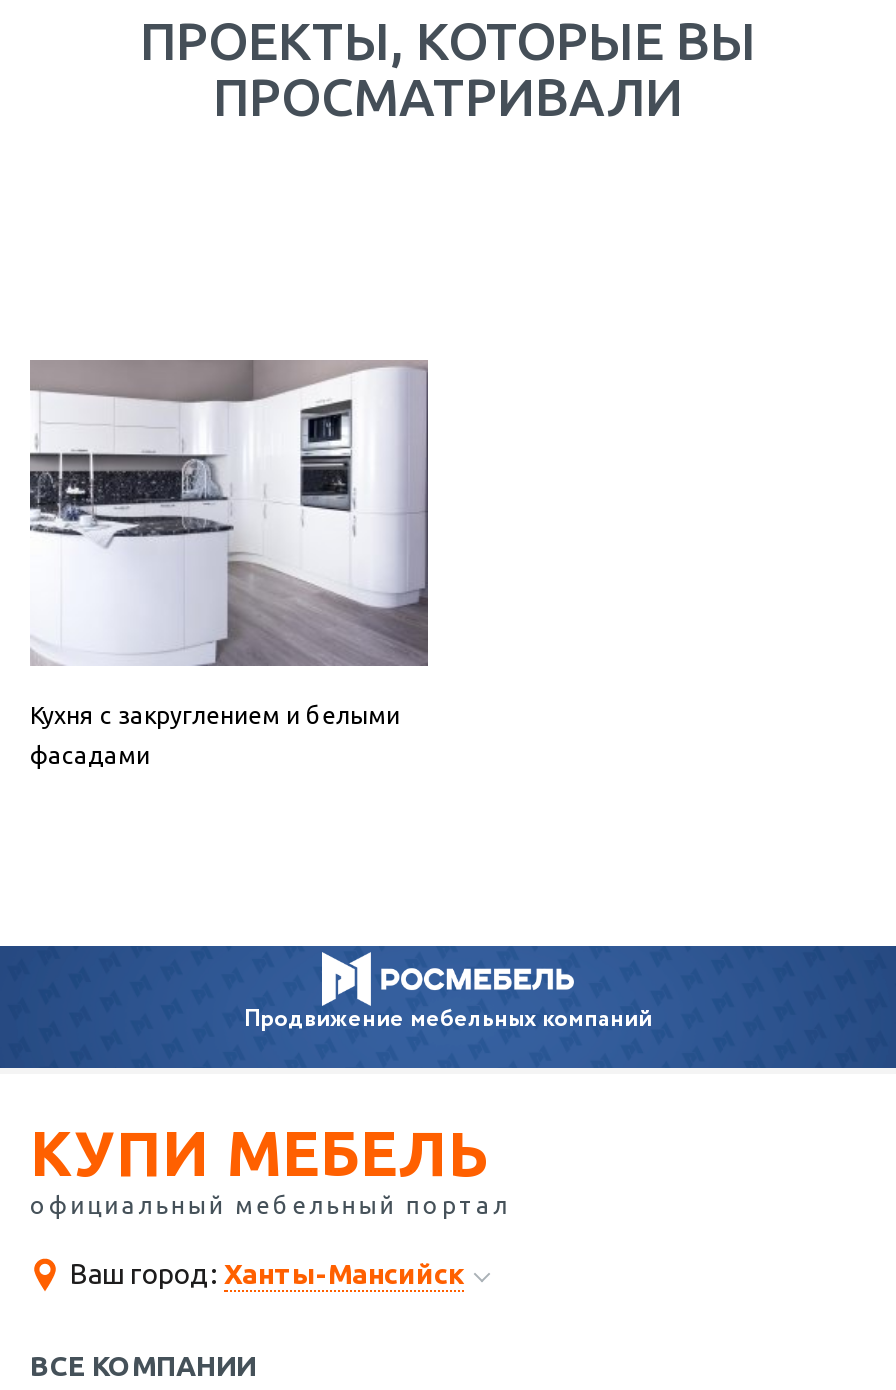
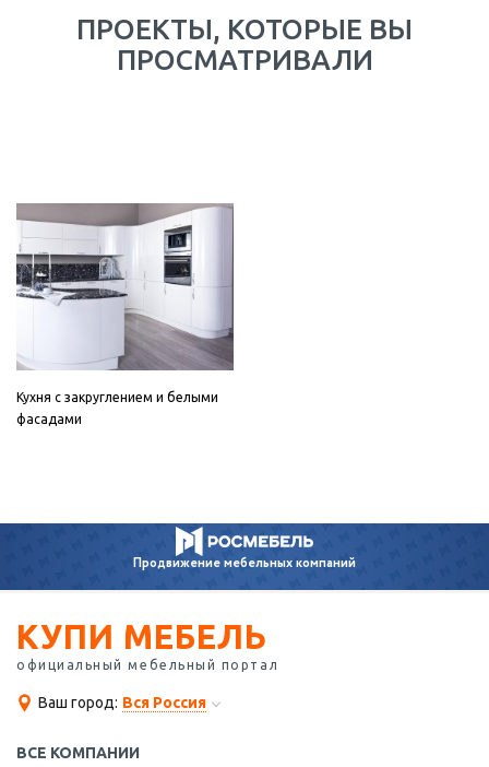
[70,1258,464,1290] Ваш город: Ханты-Мансийск -> [38,694,206,711] Ваш город: Вся Россия

